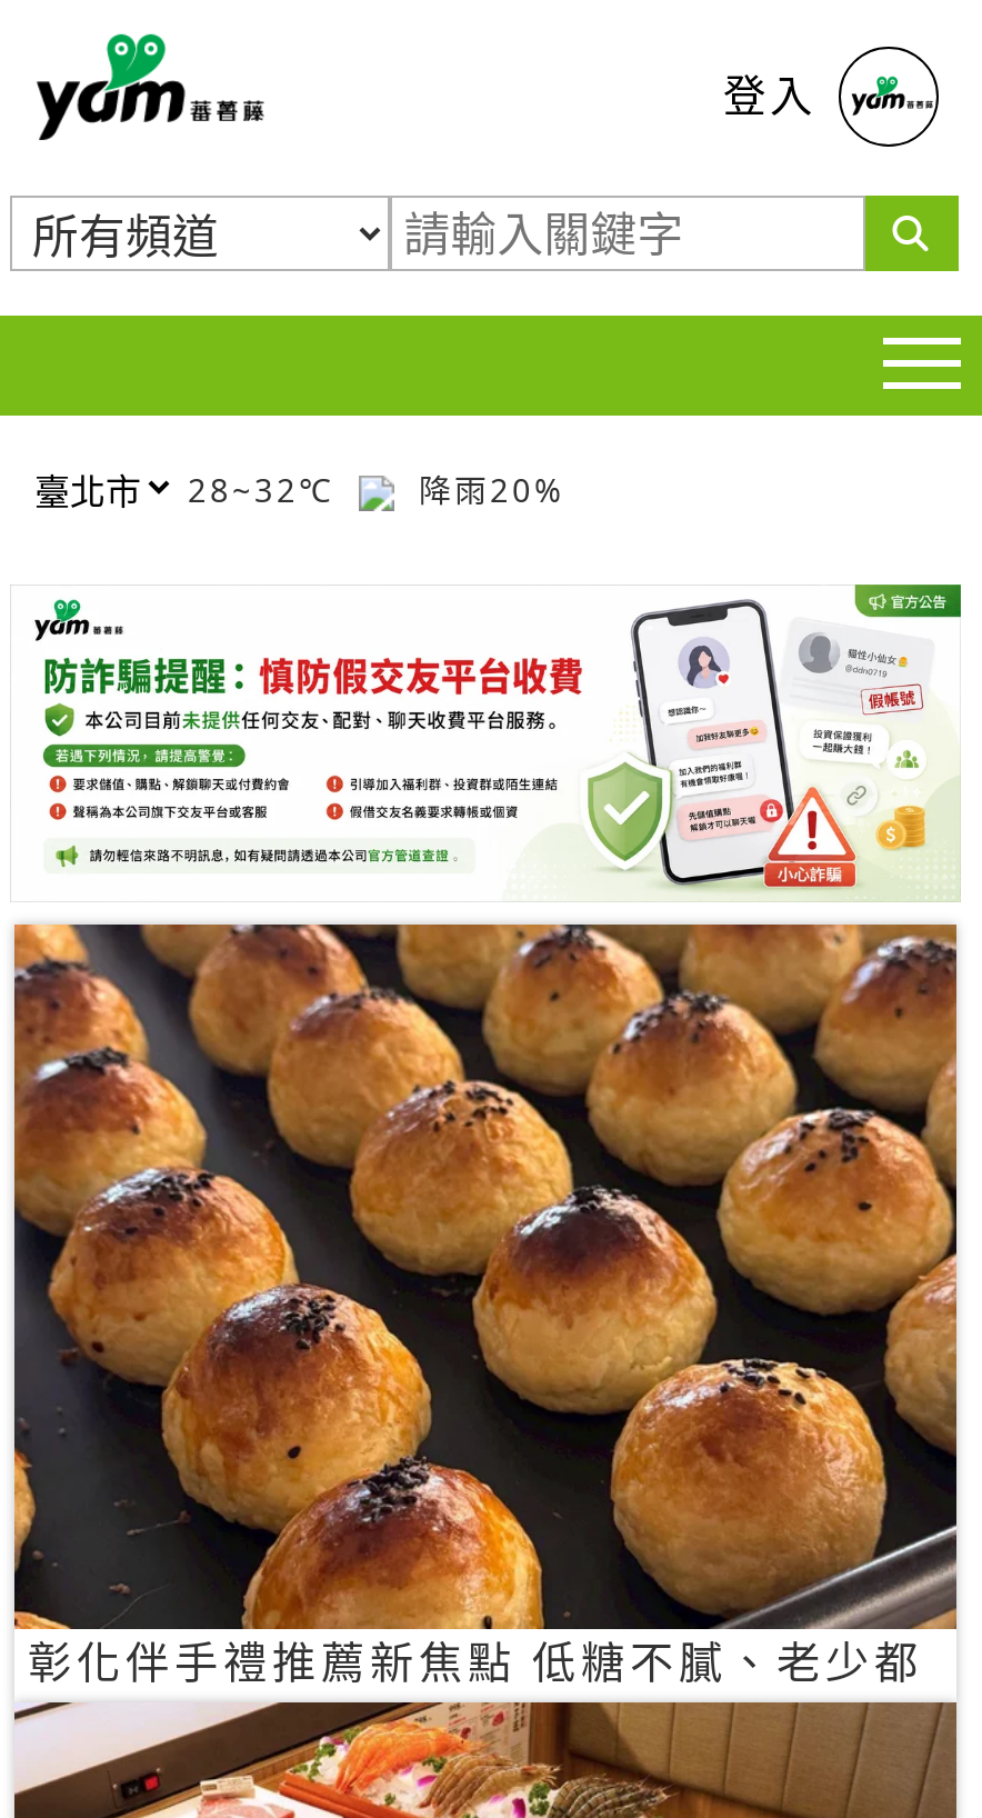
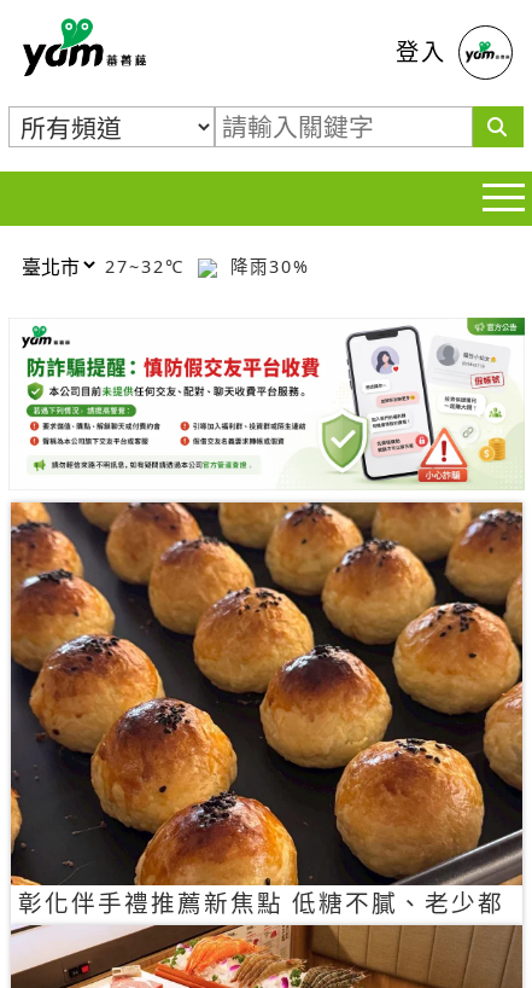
[188,468,348,510] 28~32℃ -> [105,254,192,277] 27~32℃
[405,468,565,510] 降雨20% -> [223,254,310,277] 降雨30%

